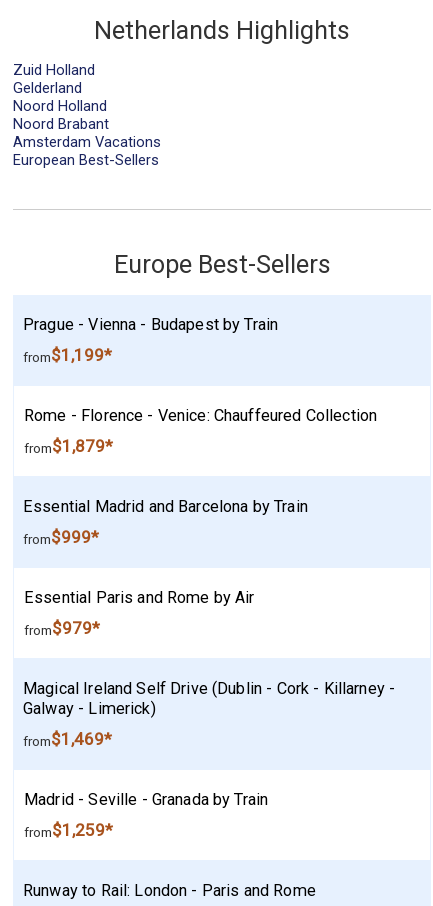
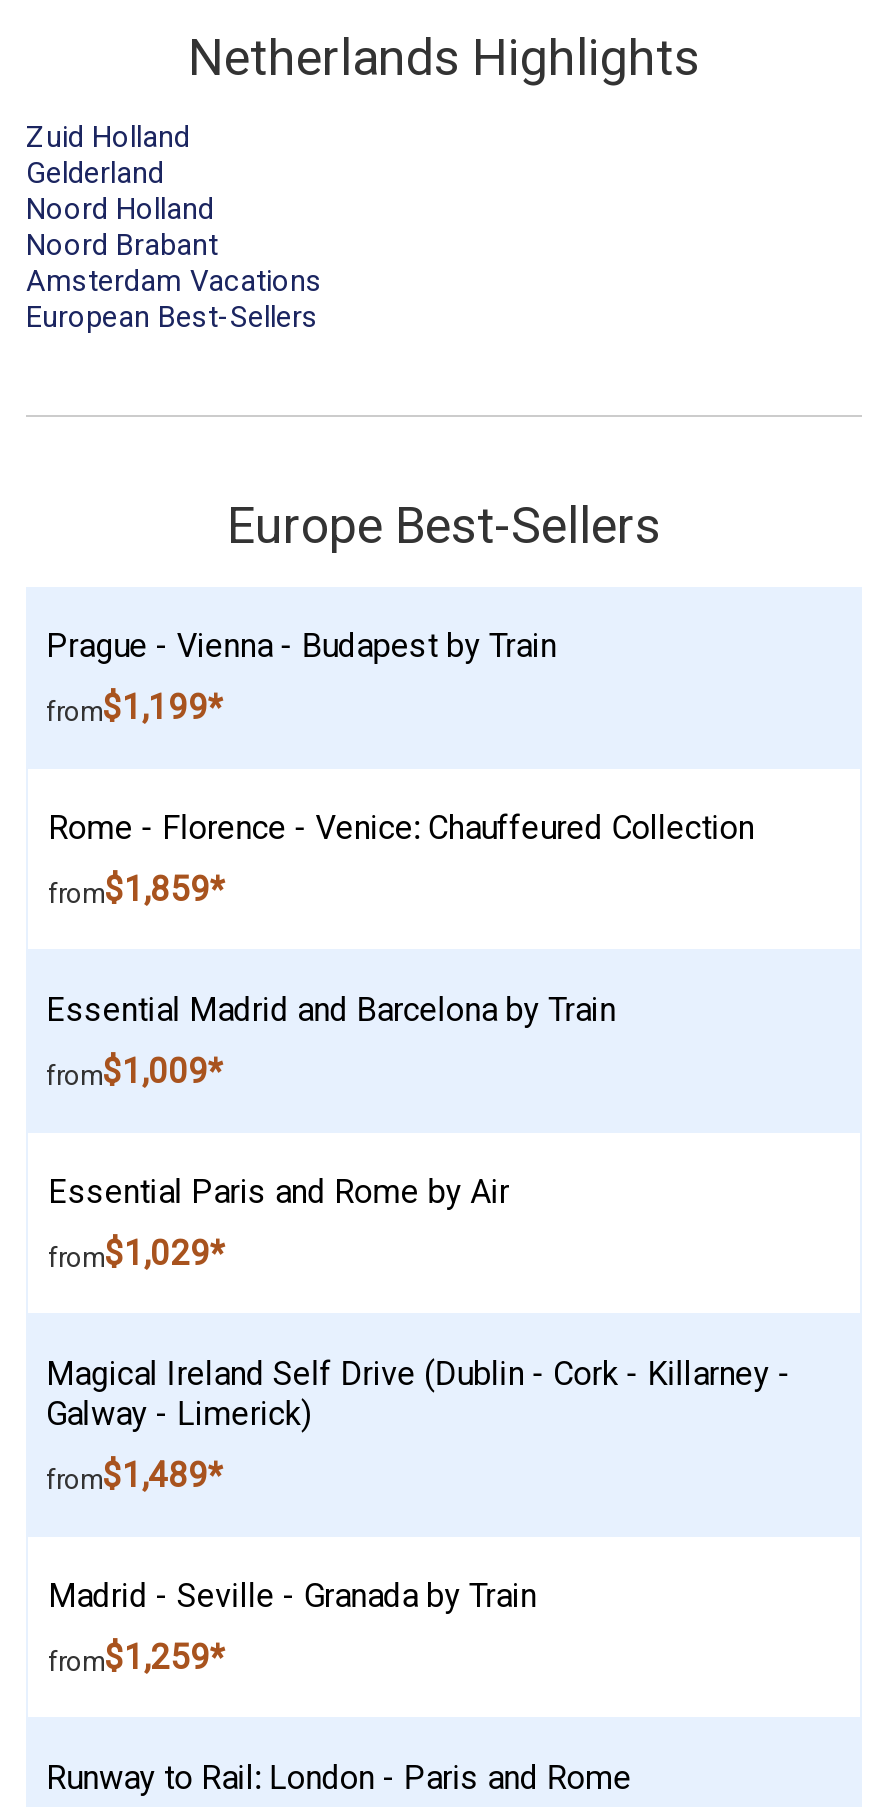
[24,436,113,456] from$1,879* -> [48,869,226,909] from$1,859*
[23,527,99,547] from$999* -> [46,1051,224,1091] from$1,009*
[24,618,100,638] from$979* -> [48,1233,226,1273] from$1,029*
[23,729,112,749] from$1,469* -> [46,1455,224,1495] from$1,489*

